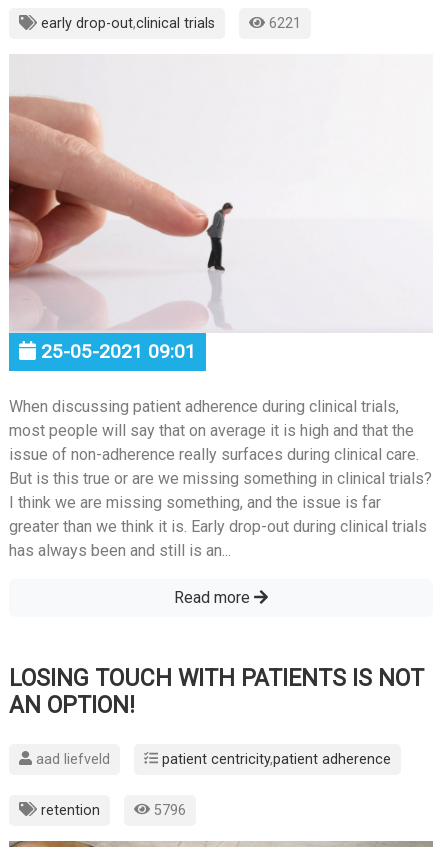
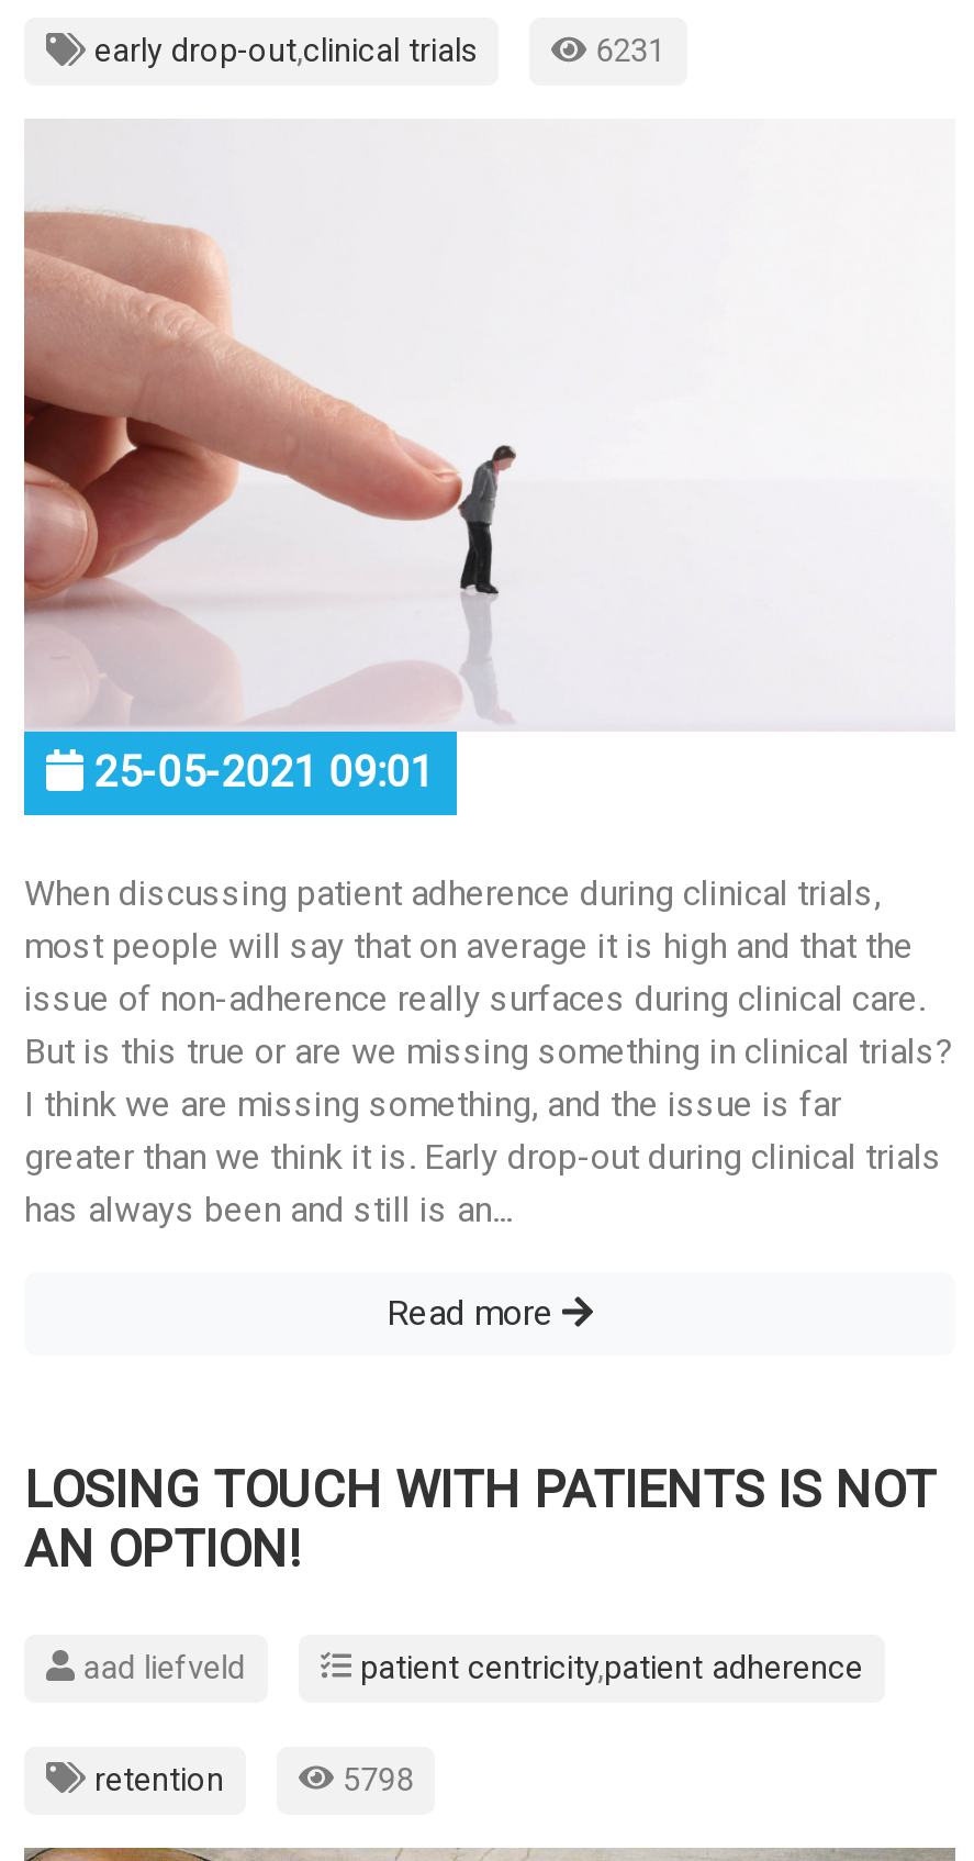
[265,15,301,32] 6221 -> [587,33,666,70] 6231
[150,801,186,818] 5796 -> [334,1761,413,1798] 5798

